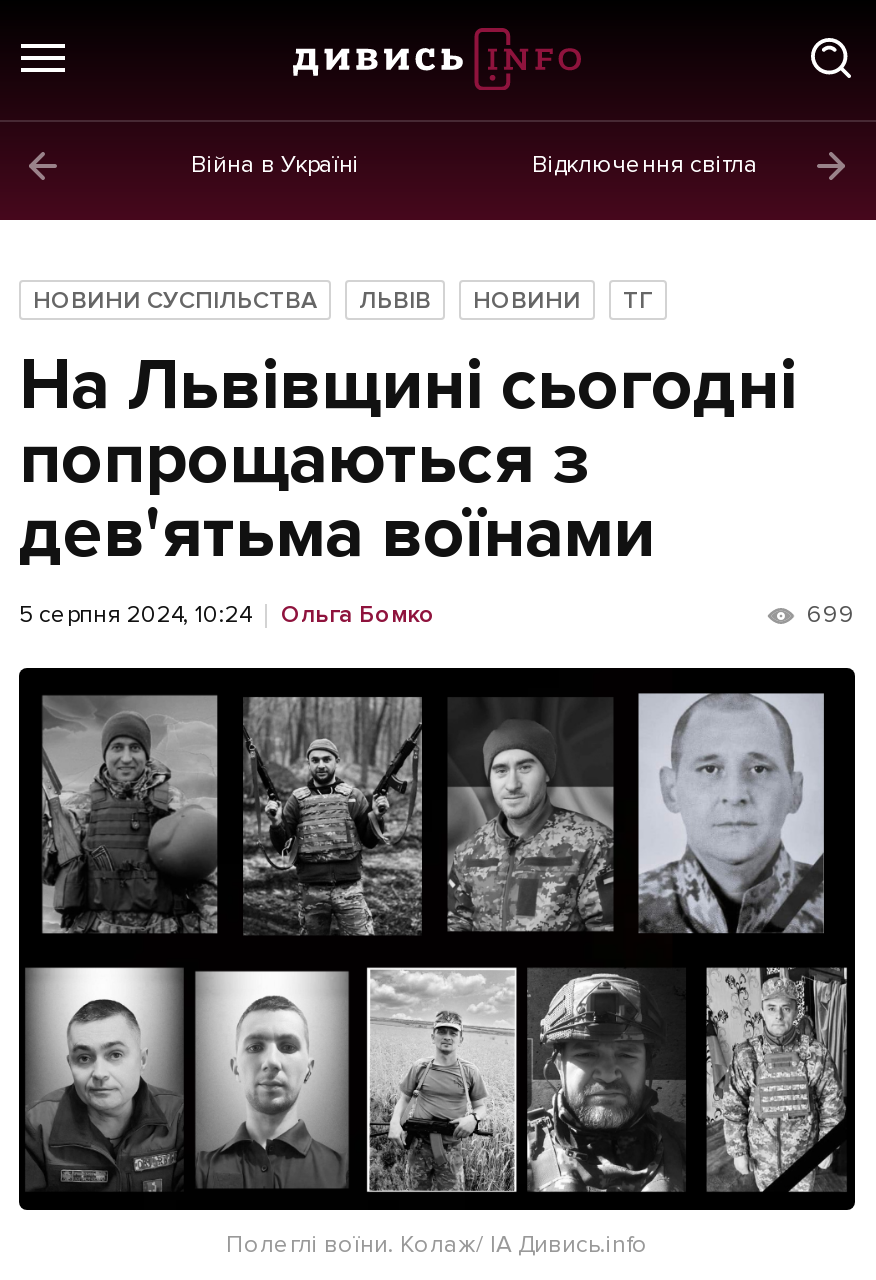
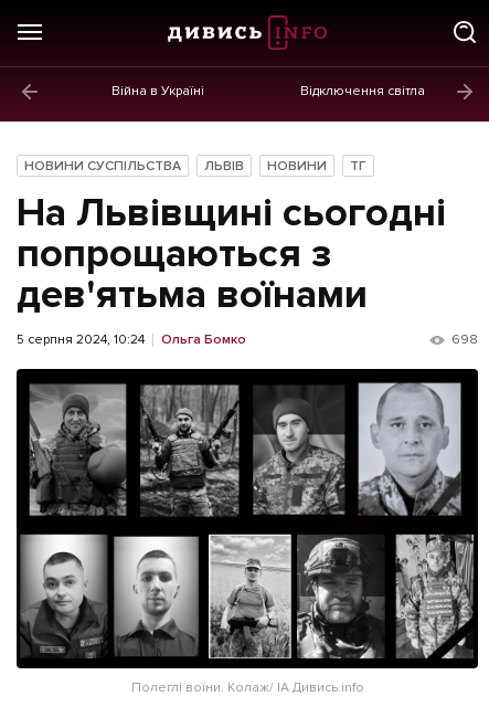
[807,600,855,630] 699 -> [451,332,478,348] 698

